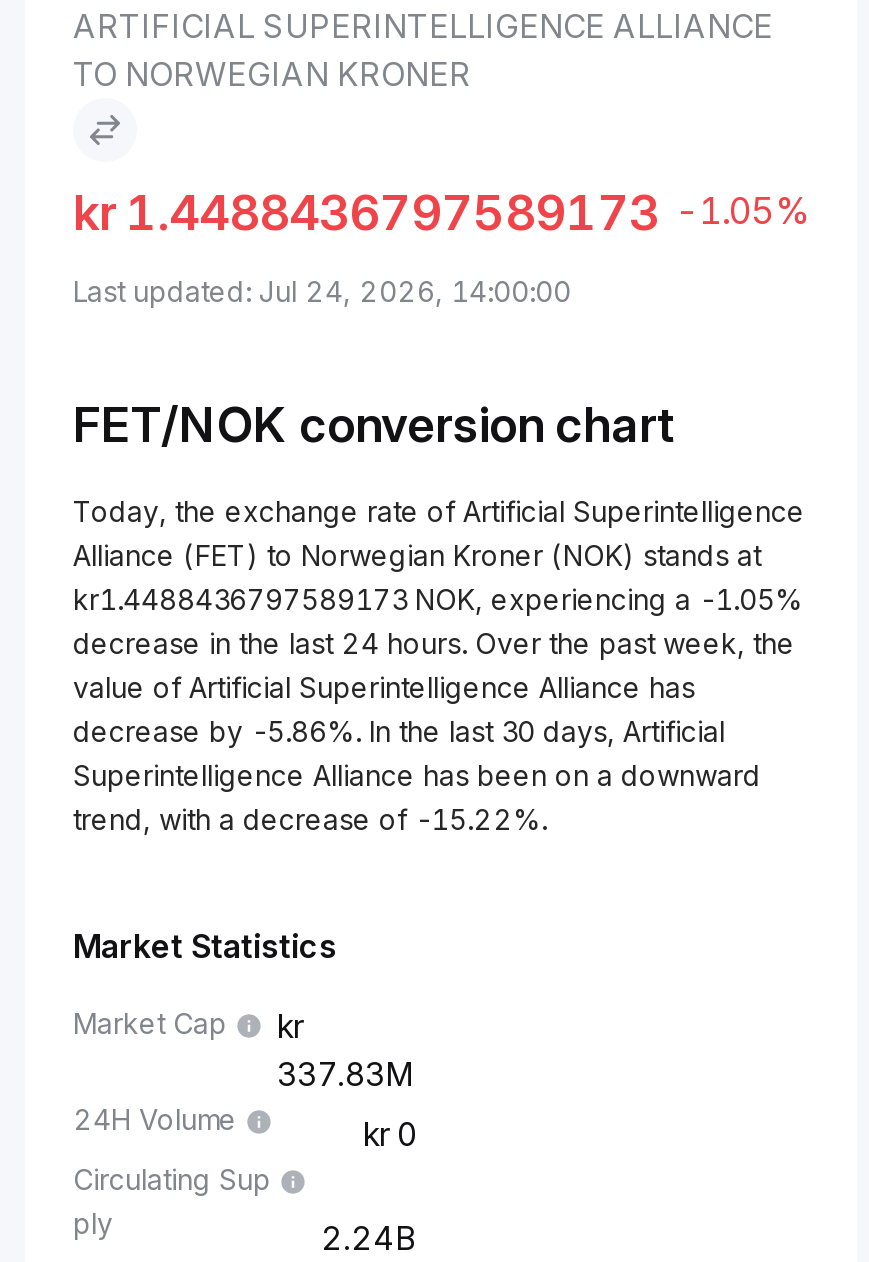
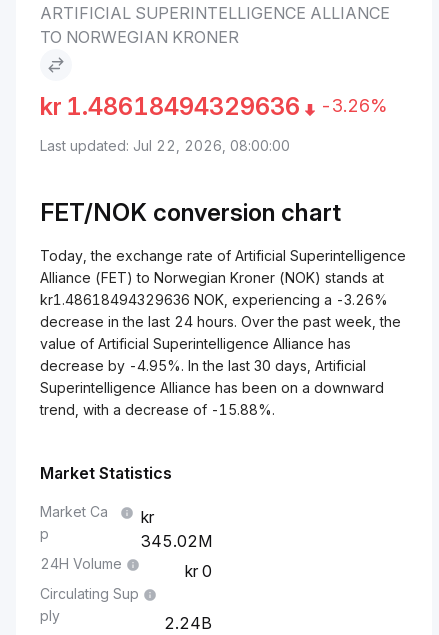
[73,184,809,242] kr 1.4488436797589173 -1.05% -> [40,92,387,121] kr 1.48618494329636 | -3.26%
[73,274,571,308] Last updated: Jul 24, 2026, 14:00:00 -> [40,137,290,154] Last updated: Jul 22, 2026, 08:00:00
[73,582,803,616] kr1.4488436797589173 NOK, experiencing a -1.05% -> [40,291,388,308] kr1.48618494329636 NOK, experiencing a -3.26%
[73,714,725,748] decrease by -5.86%. In the last 30 days, Artificial -> [40,357,366,374] decrease by -4.95%. In the last 30 days, Artificial
[73,802,547,836] trend, with a decrease of -15.22%. -> [40,401,275,418] trend, with a decrease of -15.88%.
[73,1006,413,1094] Market Cap | 337.83M -> [40,503,212,551] Market Ca | p | 345.02M

